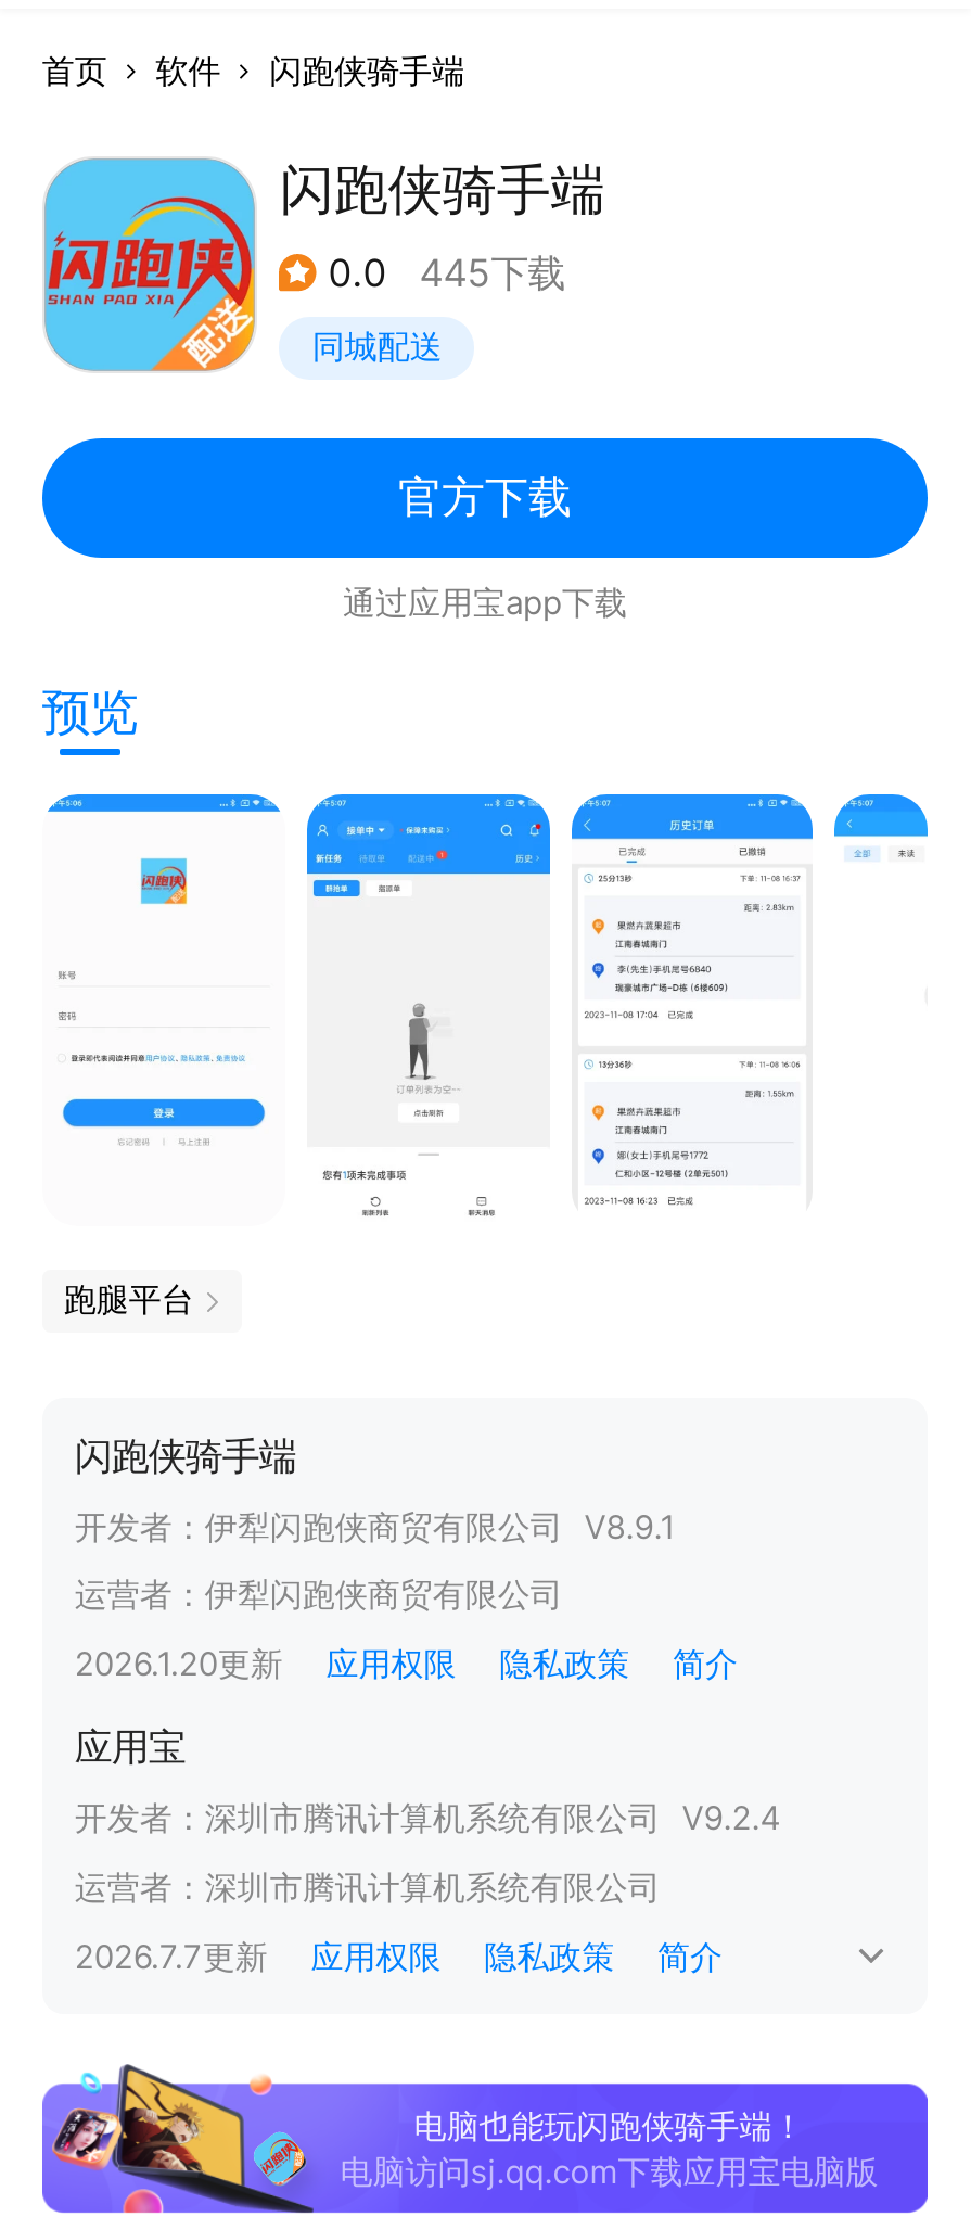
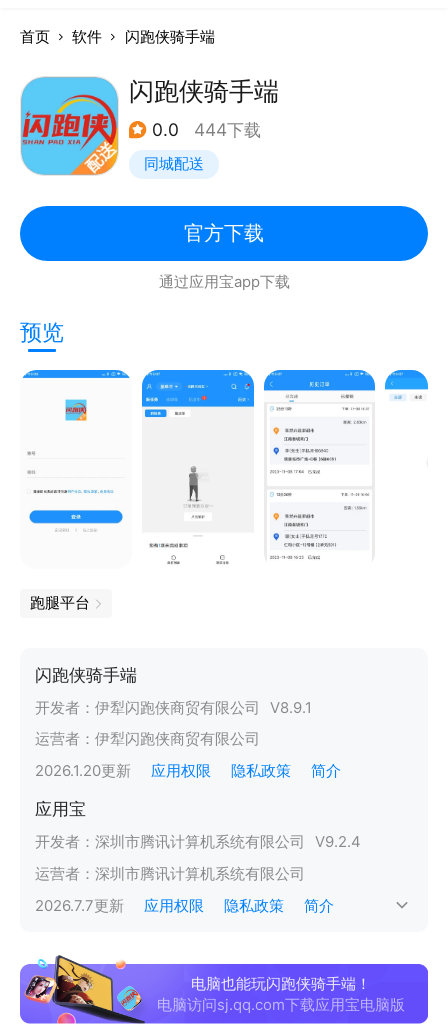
[328,250,565,296] 0.0 445下载 -> [152,119,261,140] 0.0 444下载

